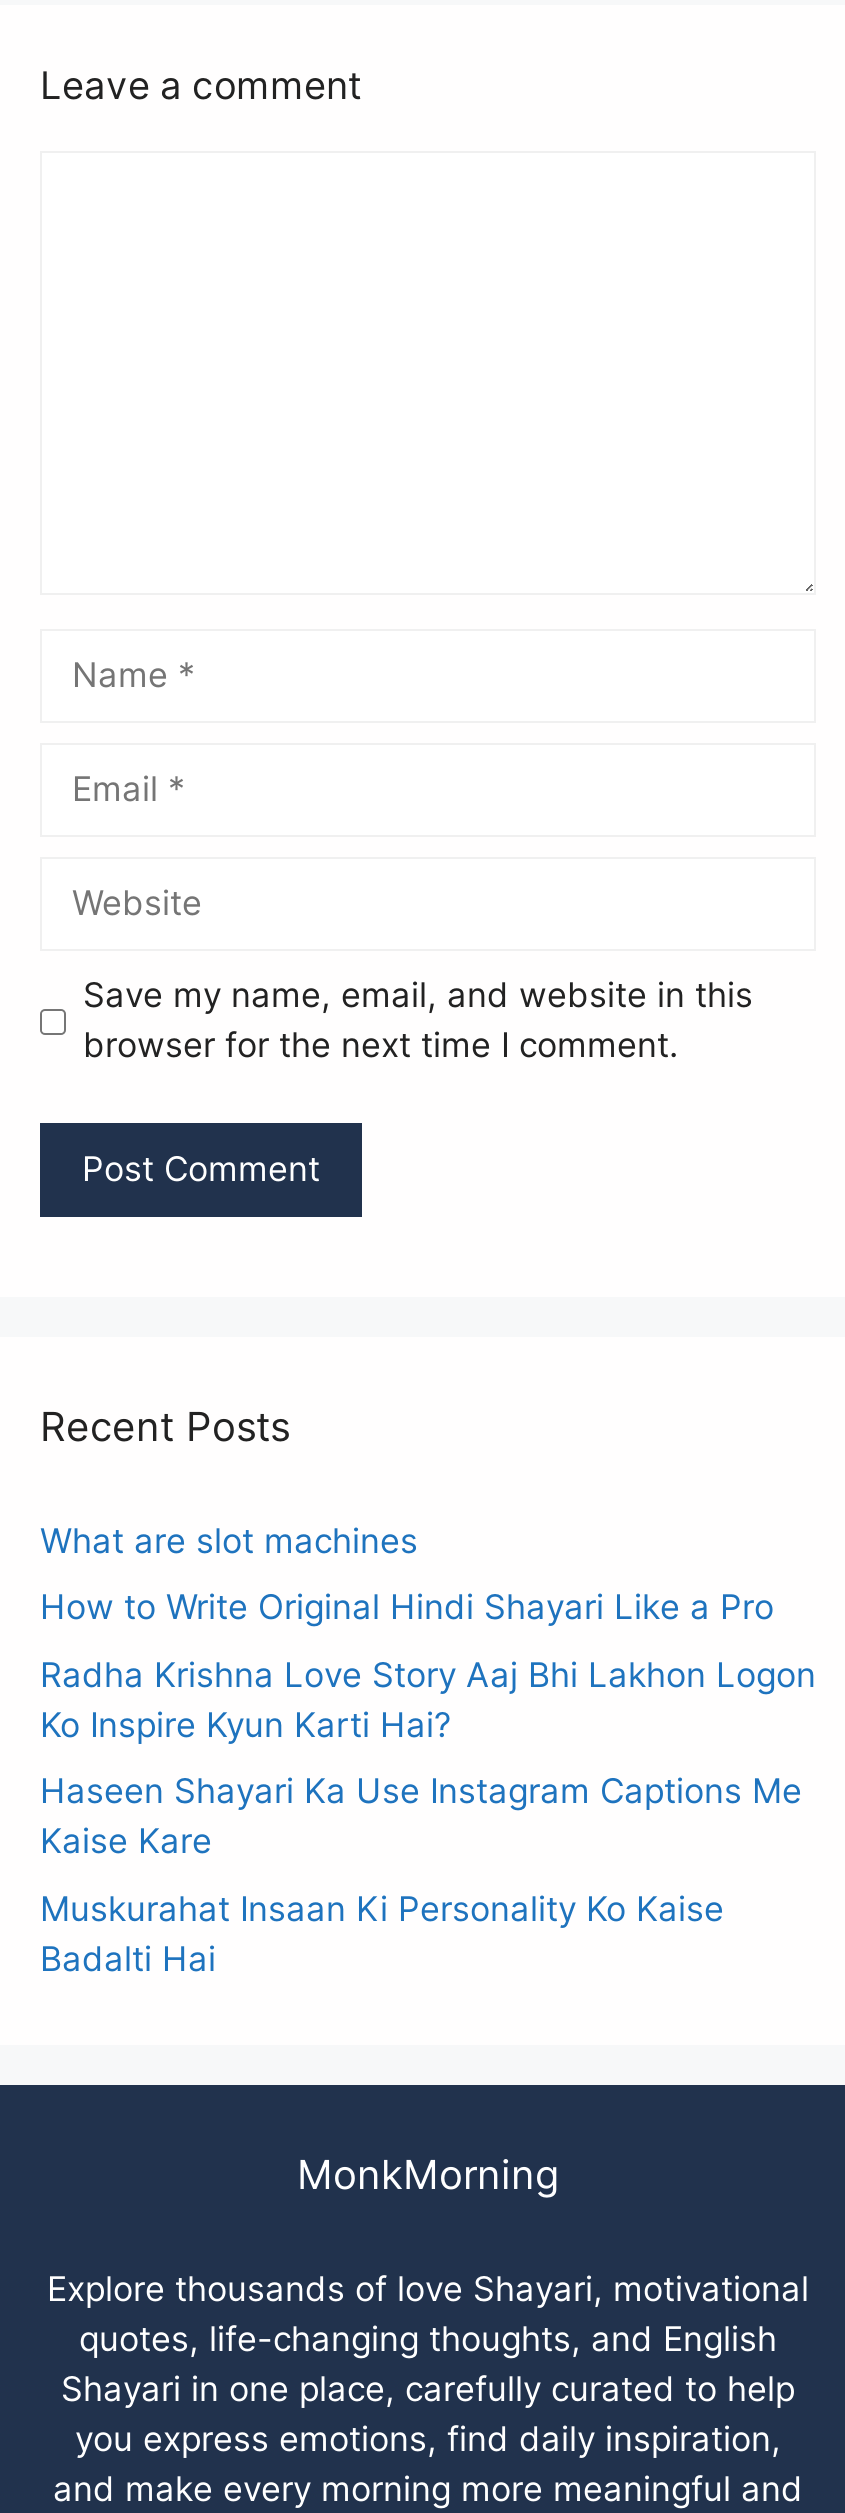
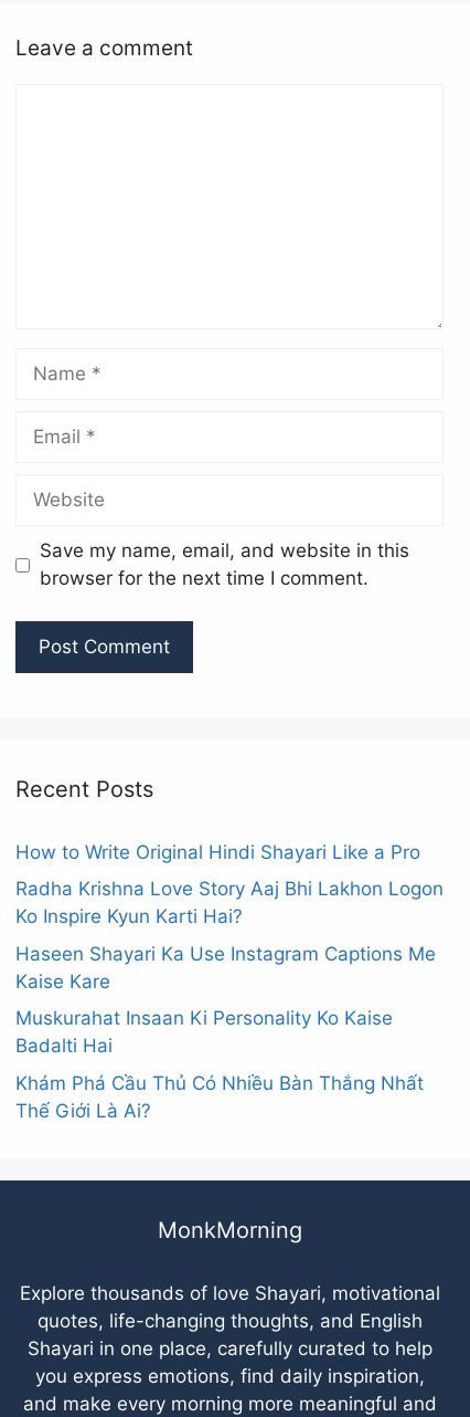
[40,1520,418,1560] What are slot machines -> none
moved [40,1587,816,1978] -> [15,841,444,1057]: How to Write Original Hindi Shayari Like a Pro | Radha Krishna Love Story Aaj Bhi Lakhon Logon | Ko Inspire Kyun Karti Hai? | Haseen Shayari Ka Use Instagram Captions Me | Kaise Kare | Muskurahat Insaan Ki Personality Ko Kaise | Badalti Hai
none -> [15,1072,424,1121] Khám Phá Cầu Thủ Có Nhiều Bàn Thắng Nhất | Thế Giới Là Ai?

